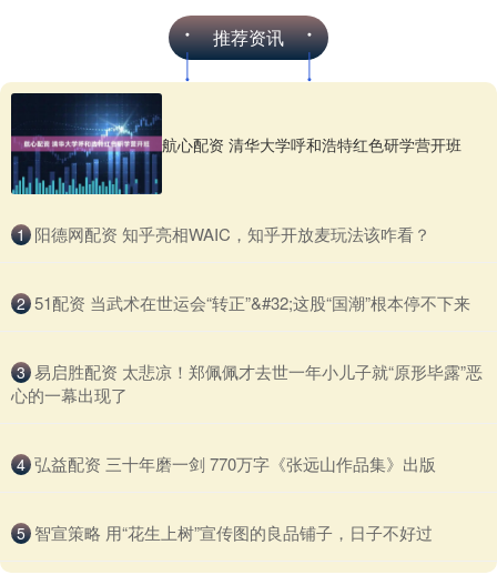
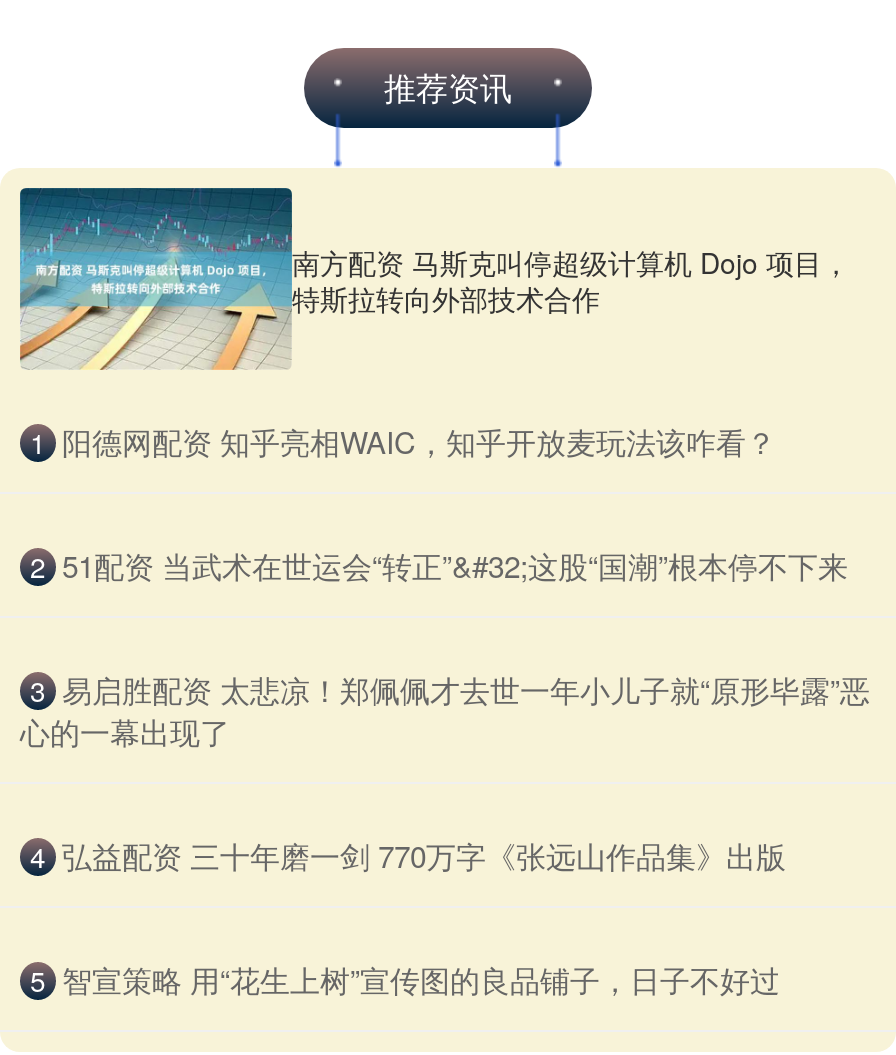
[10,93,461,195] [image] | 航心配资 清华大学呼和浩特红色研学营开班 -> [18,188,850,372] [image] | 南方配资 马斯克叫停超级计算机 Dojo 项目， | 特斯拉转向外部技术合作

